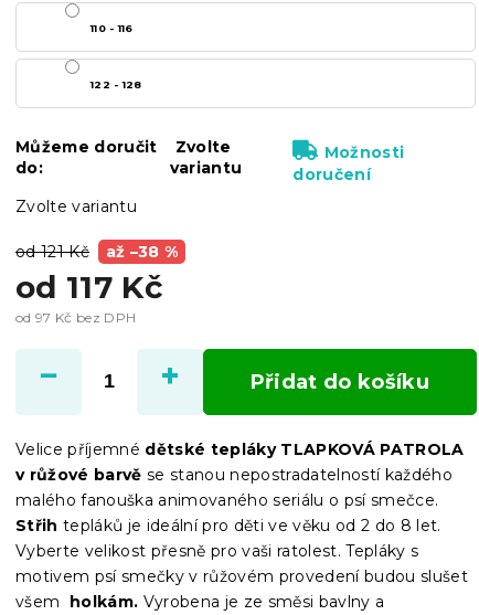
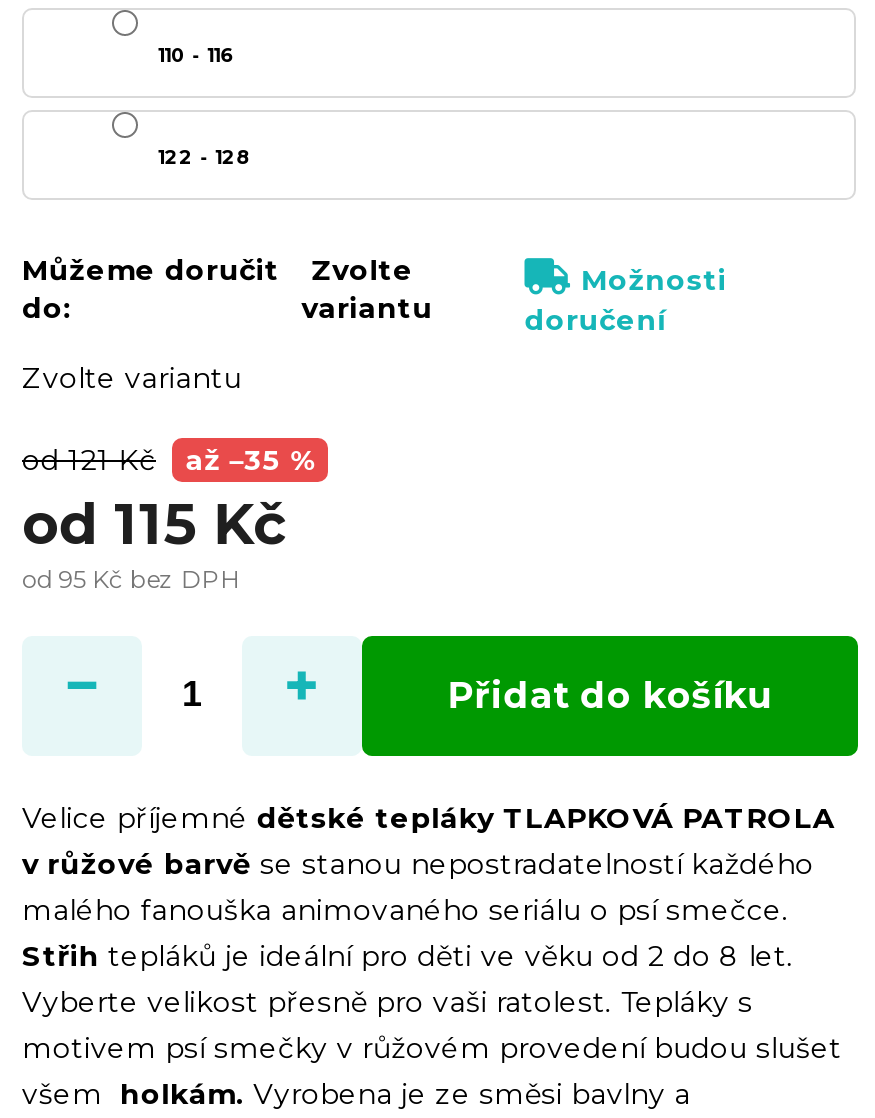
[106,242,178,262] až –38 % -> [186,442,315,478] až –35 %
[15,268,163,306] od 117 Kč -> [22,490,288,558] od 115 Kč
[15,309,136,326] od 97 Kč bez DPH -> [22,564,239,594] od 95 Kč bez DPH

